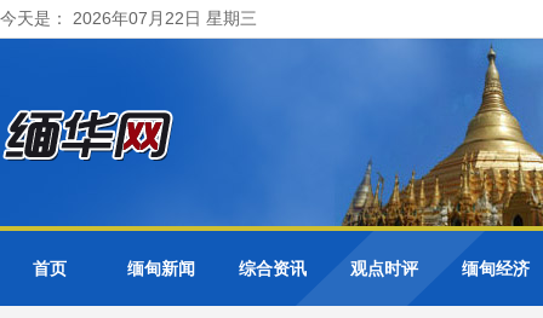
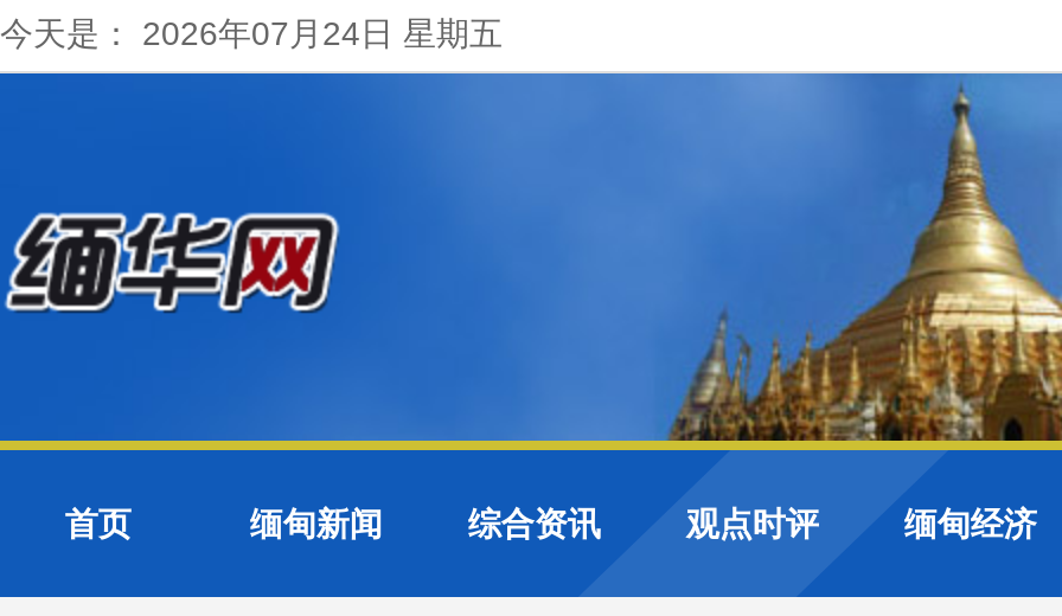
[0,8,257,28] 今天是： 2026年07月22日 星期三 -> [0,14,503,52] 今天是： 2026年07月24日 星期五

